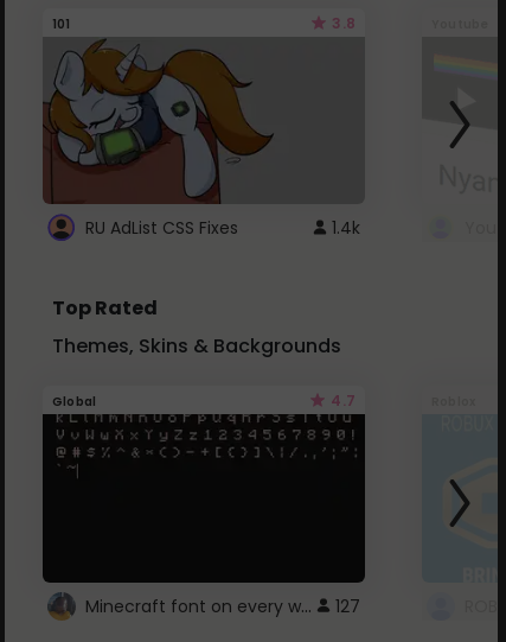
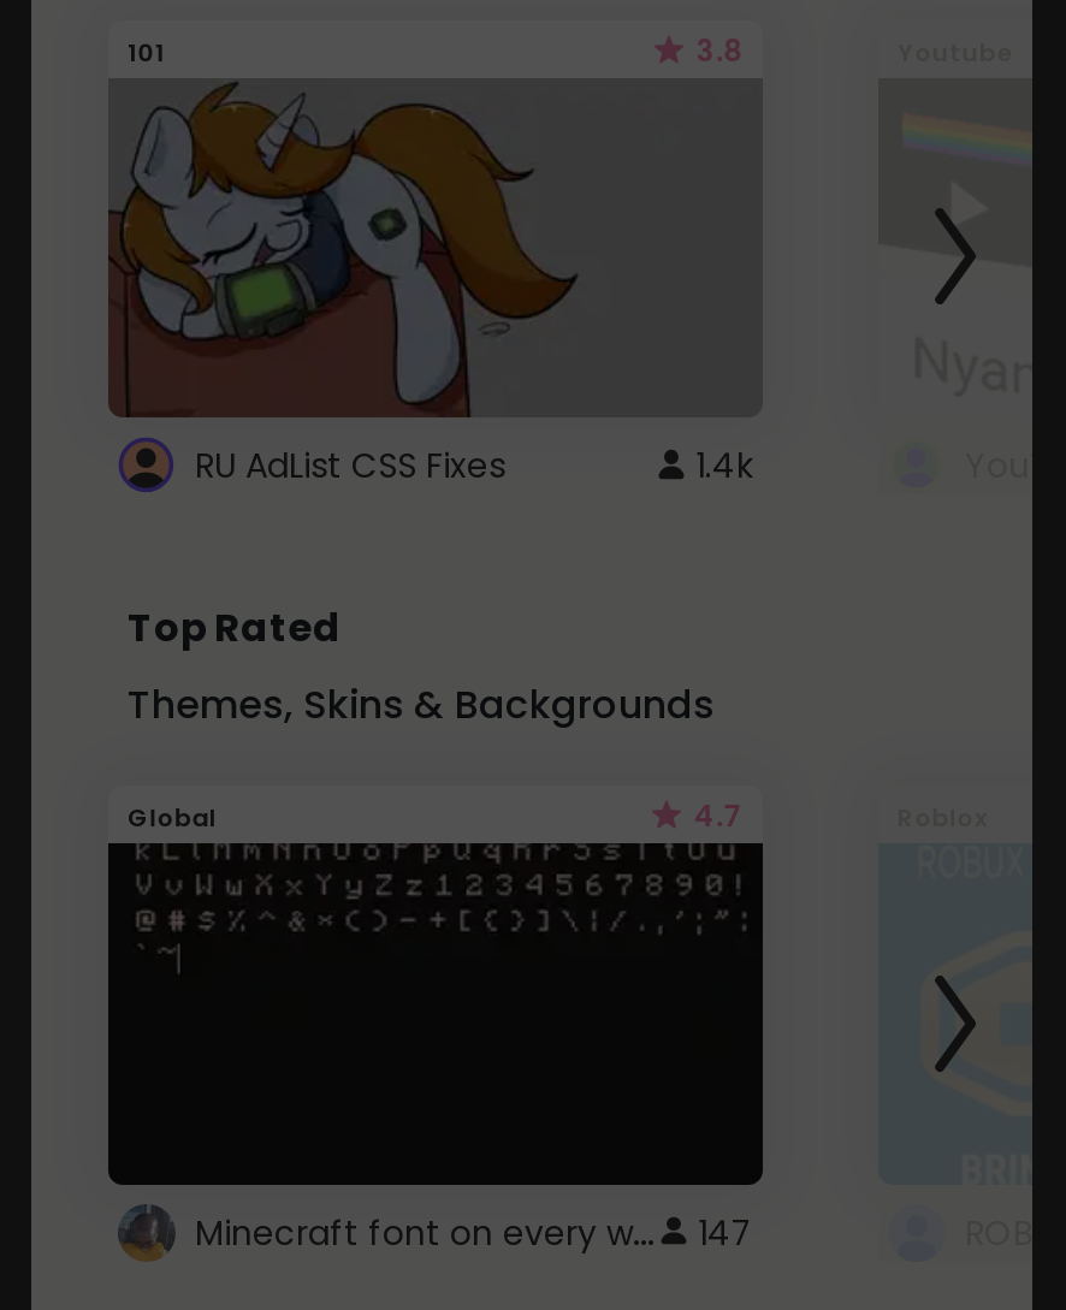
[335,594,360,618] 127 -> [698,1209,753,1257] 147

